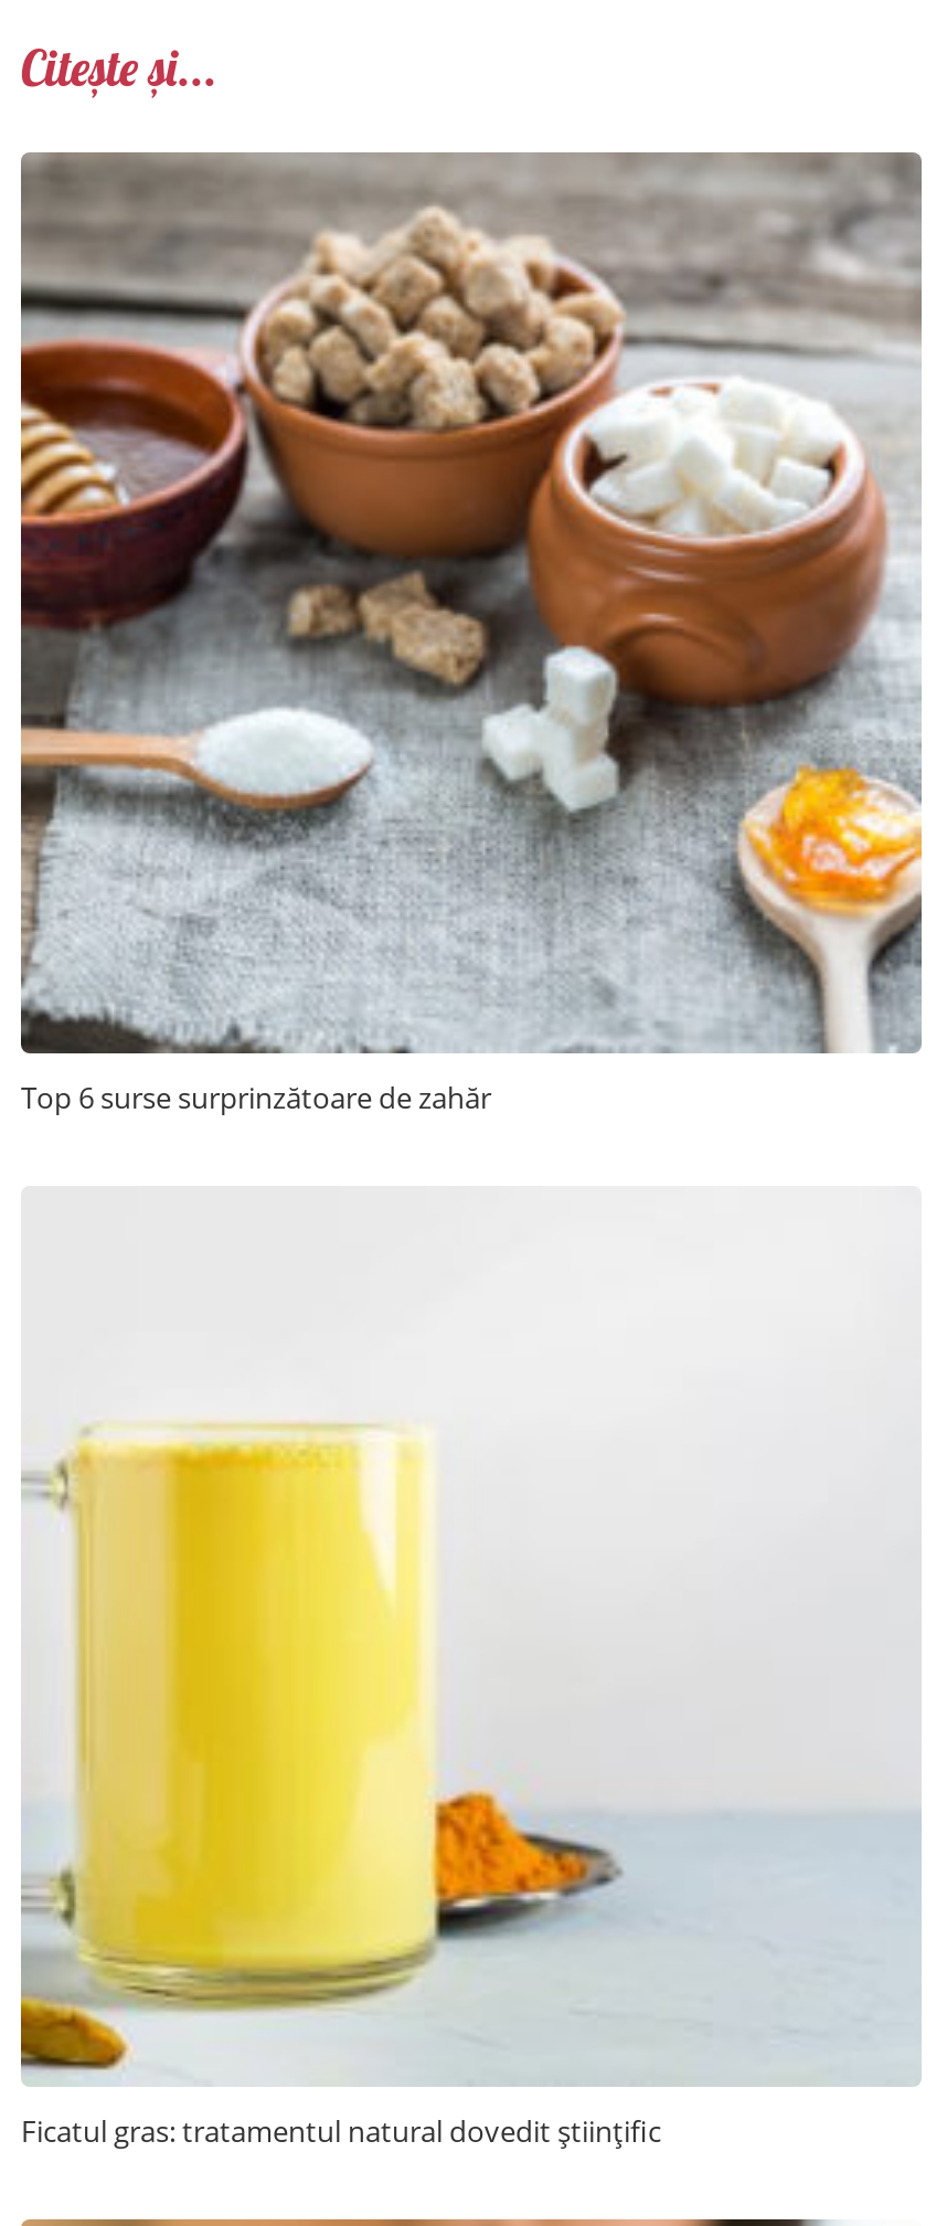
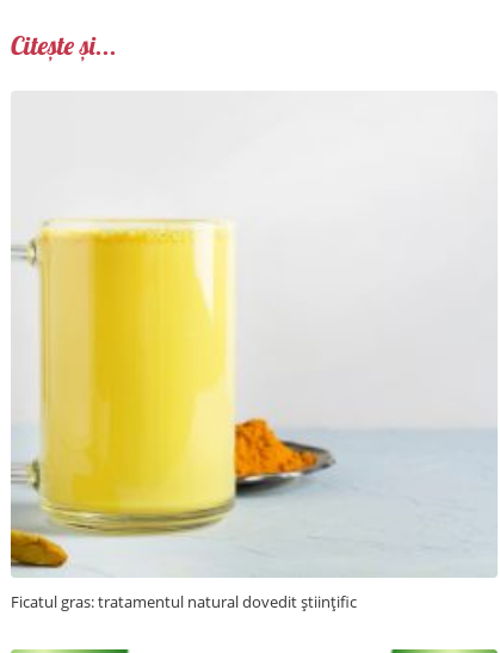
[19,150,924,1117] [image] | Top 6 surse surprinzătoare de zahăr -> none

